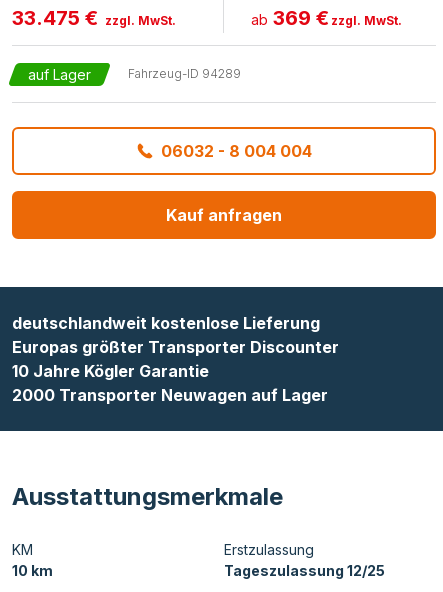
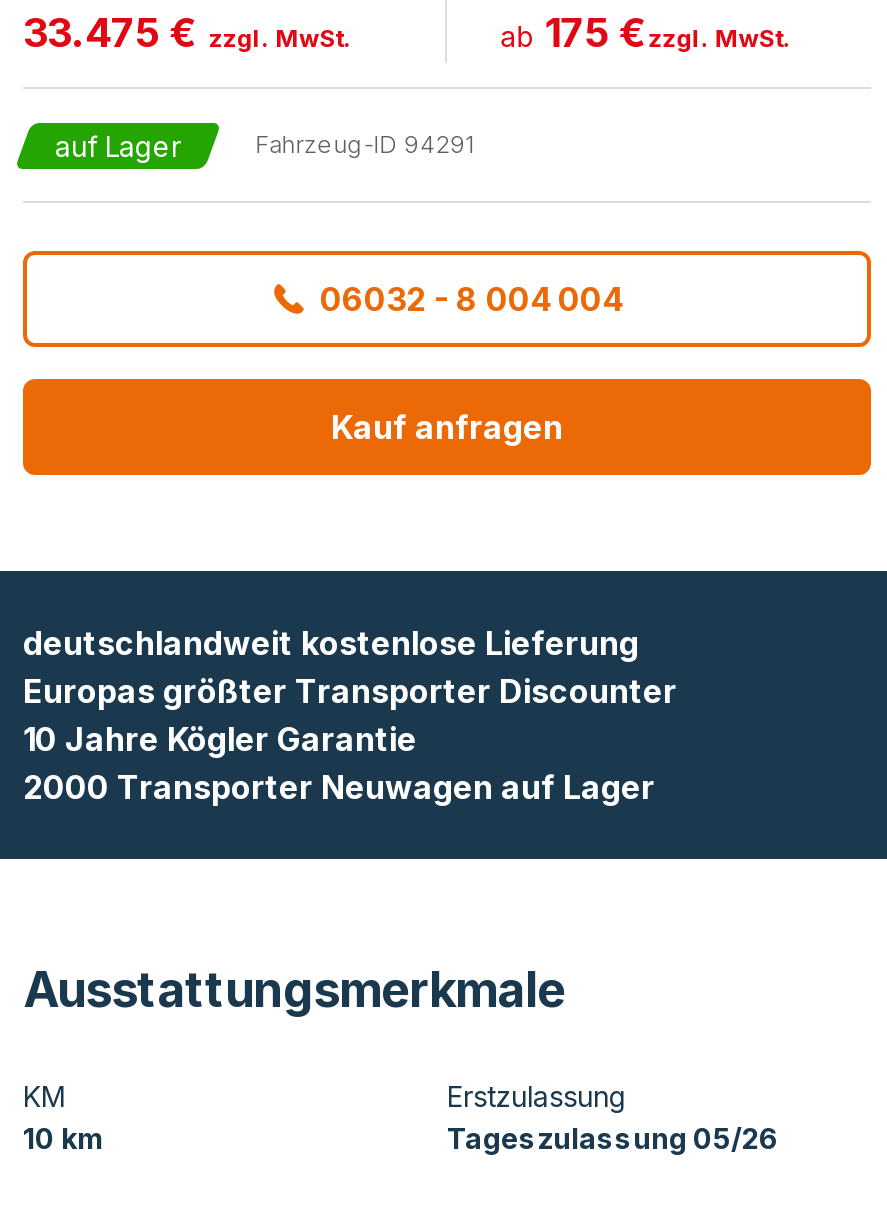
[251,6,402,30] ab 369 € zzgl. MwSt. -> [500,9,790,57] ab 175 € zzgl. MwSt.
[128,66,241,81] Fahrzeug-ID 94289 -> [255,129,475,159] Fahrzeug-ID 94291
[224,562,385,579] Tageszulassung 12/25 -> [447,1121,779,1155] Tageszulassung 05/26

